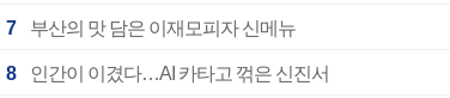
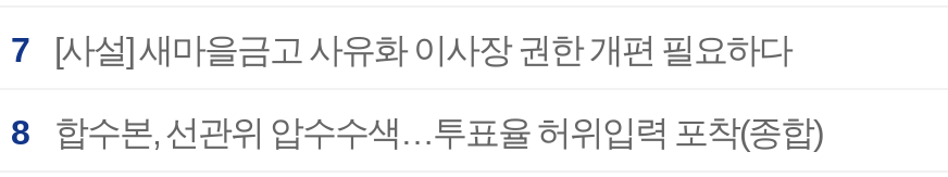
[30,18,296,38] 부산의 맛 담은 이재모피자 신메뉴 -> [54,31,791,68] [사설] 새마을금고 사유화 이사장 권한 개편 필요하다
[30,63,329,84] 인간이 이겼다…AI 카타고 꺾은 신진서 -> [54,114,822,151] 합수본, 선관위 압수수색…투표율 허위입력 포착(종합)

